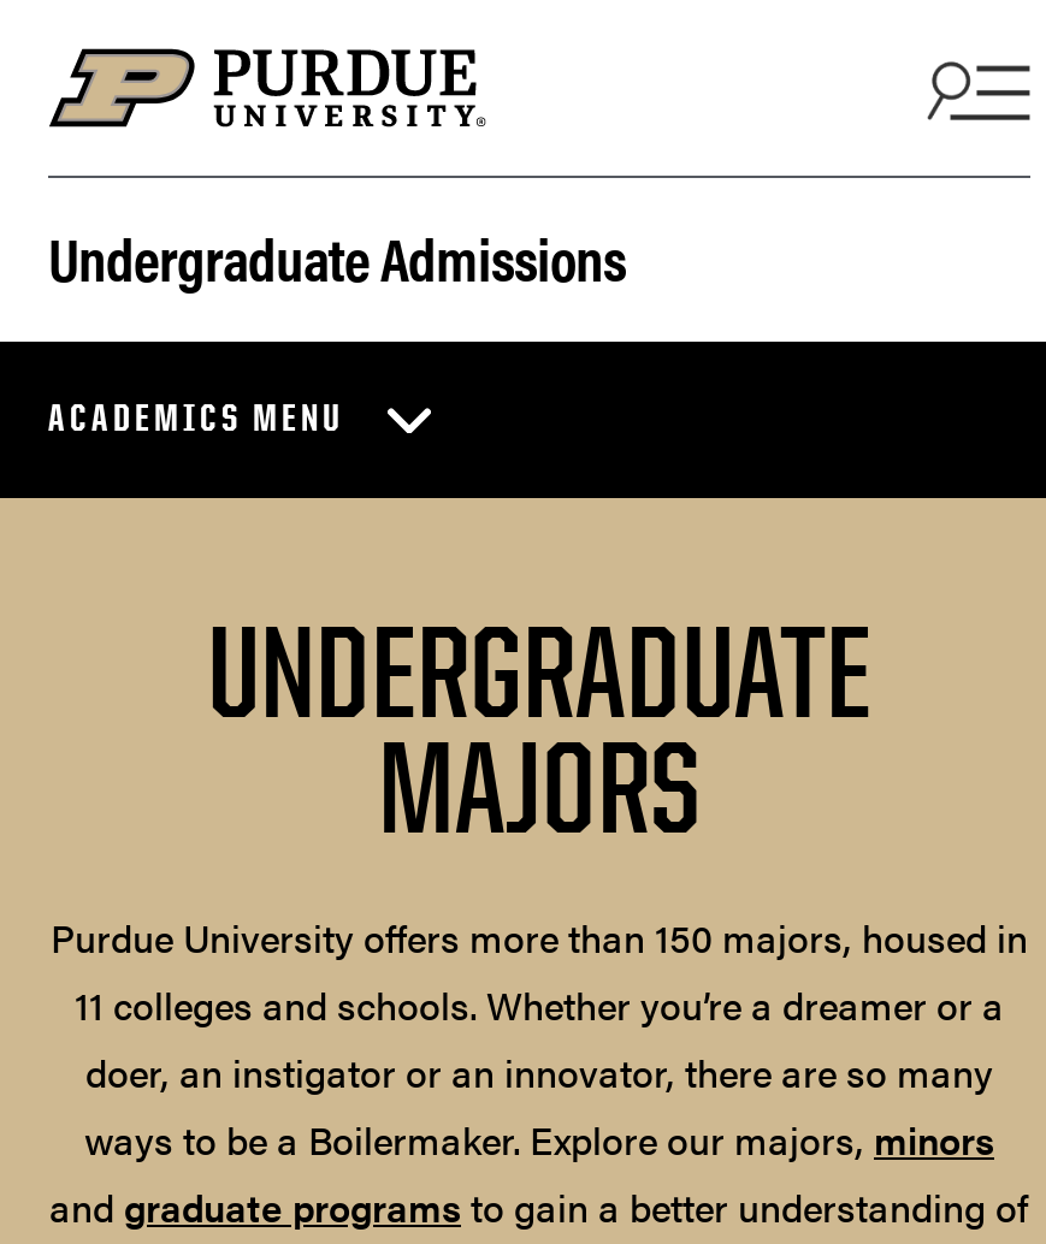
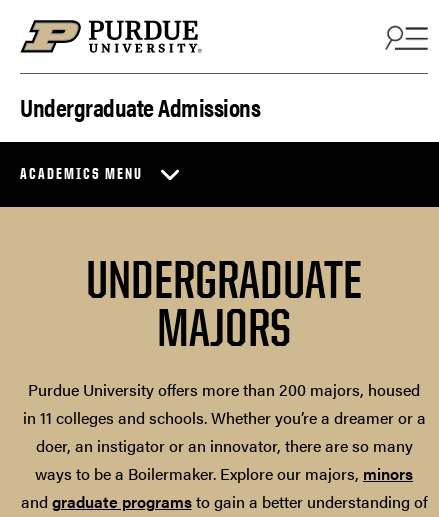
[51,910,1028,1033] Purdue University offers more than 150 majors, housed in | 11 colleges and schools. Whether you’re a dreamer or a -> [22,378,425,429] Purdue University offers more than 200 majors, housed | in 11 colleges and schools. Whether you’re a dreamer or a

